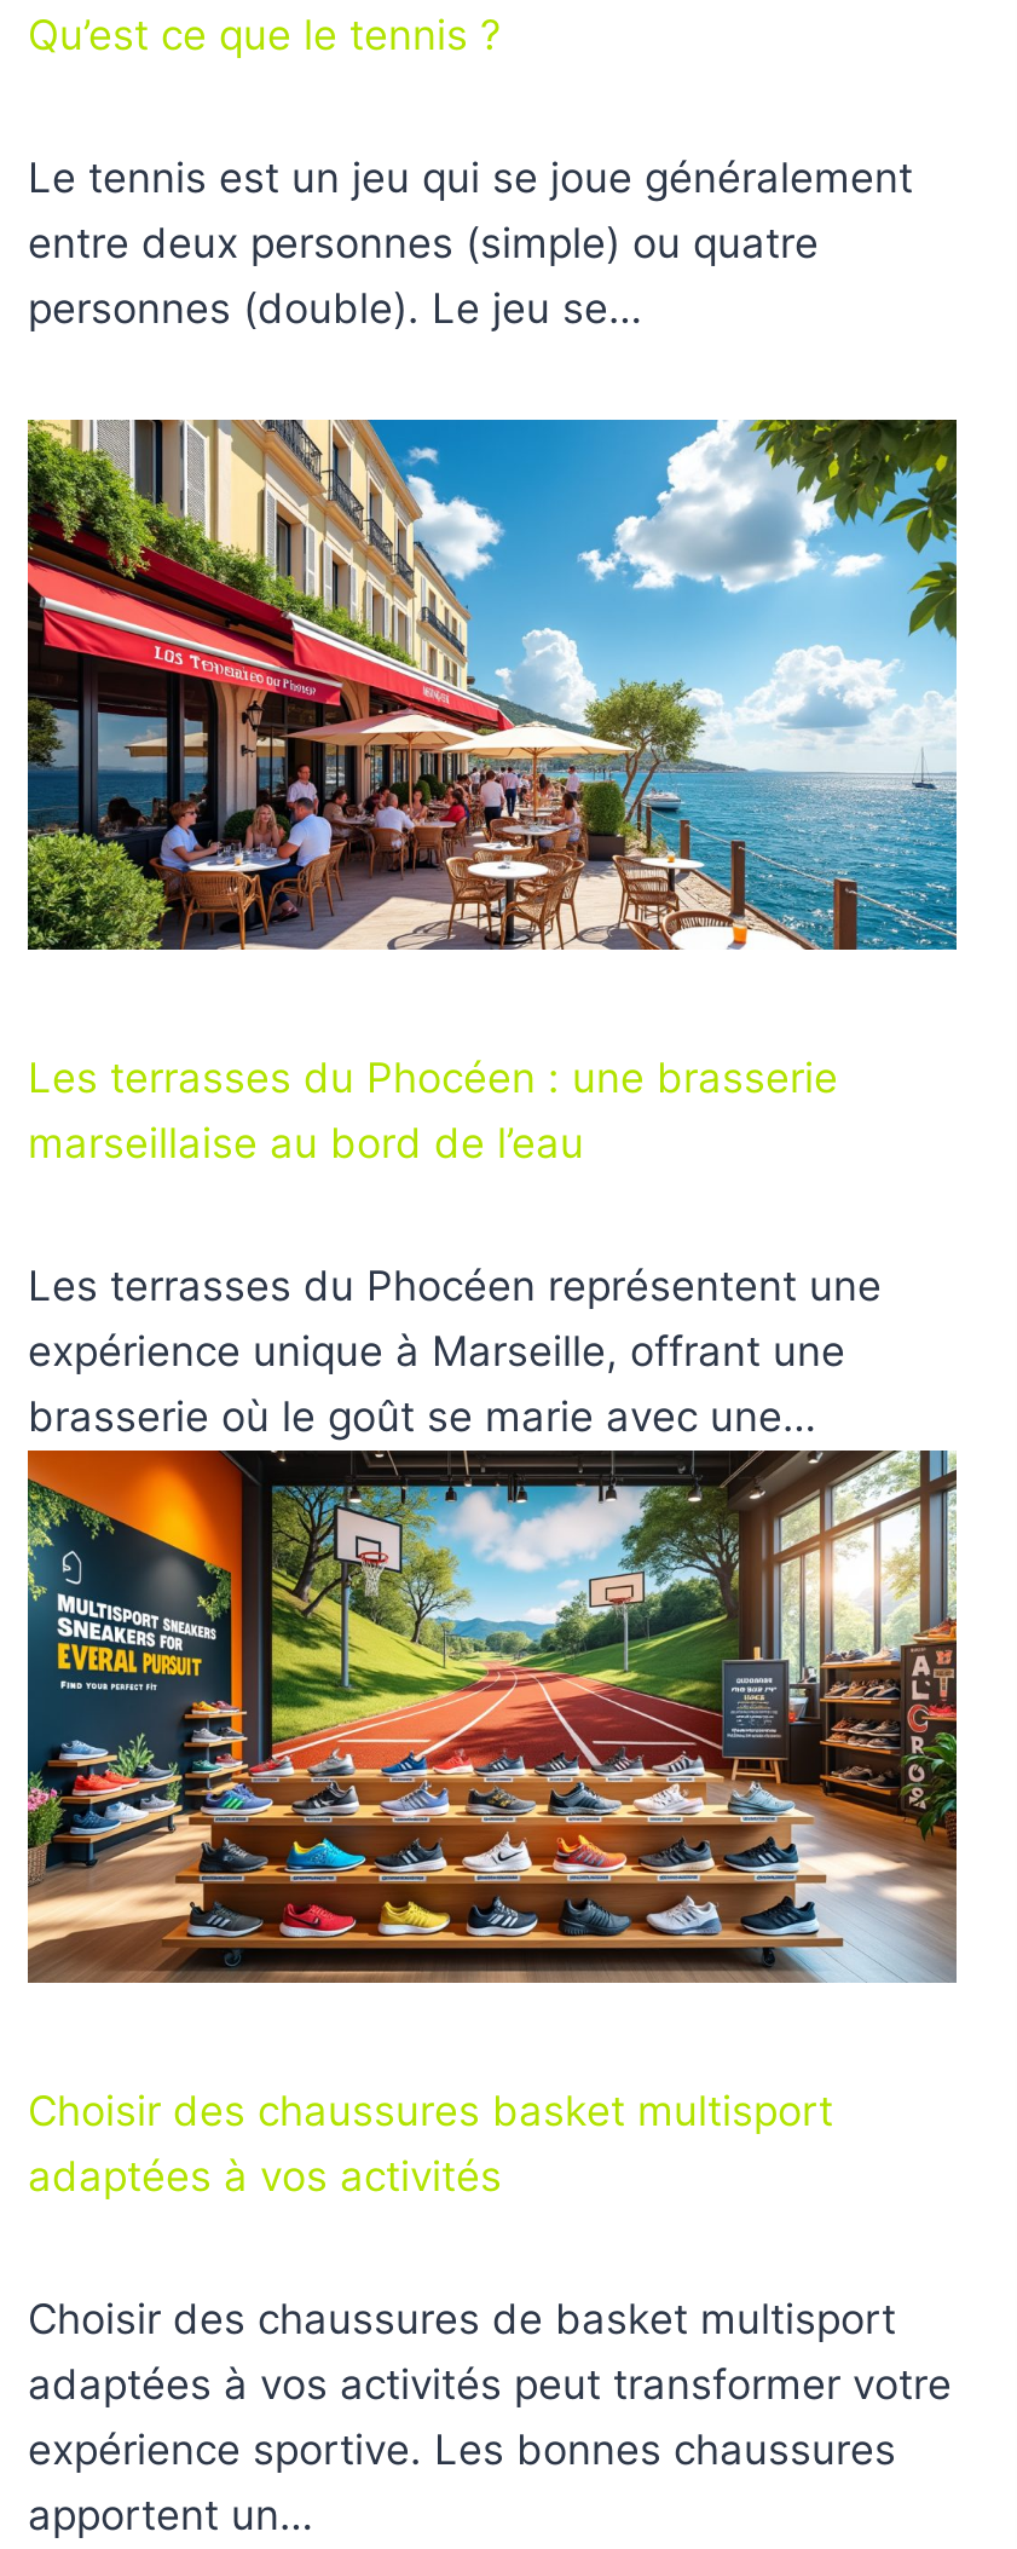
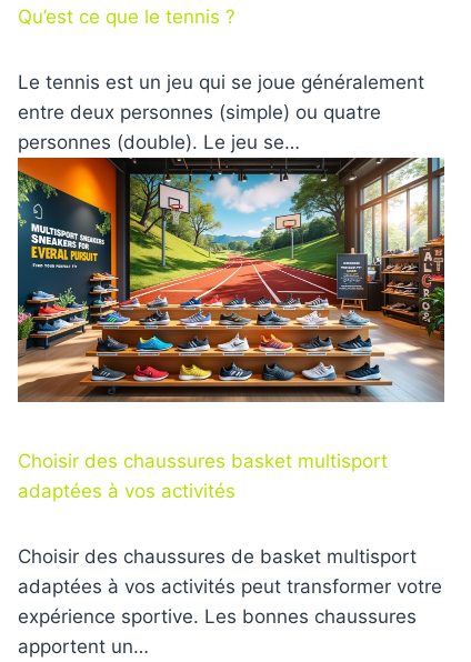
[25,417,959,952] [image] -> none
[28,1055,882,1442] Les terrasses du Phocéen : une brasserie | marseillaise au bord de l’eau | Les terrasses du Phocéen représentent une | expérience unique à Marseille, offrant une | brasserie où le goût se marie avec une… -> none

